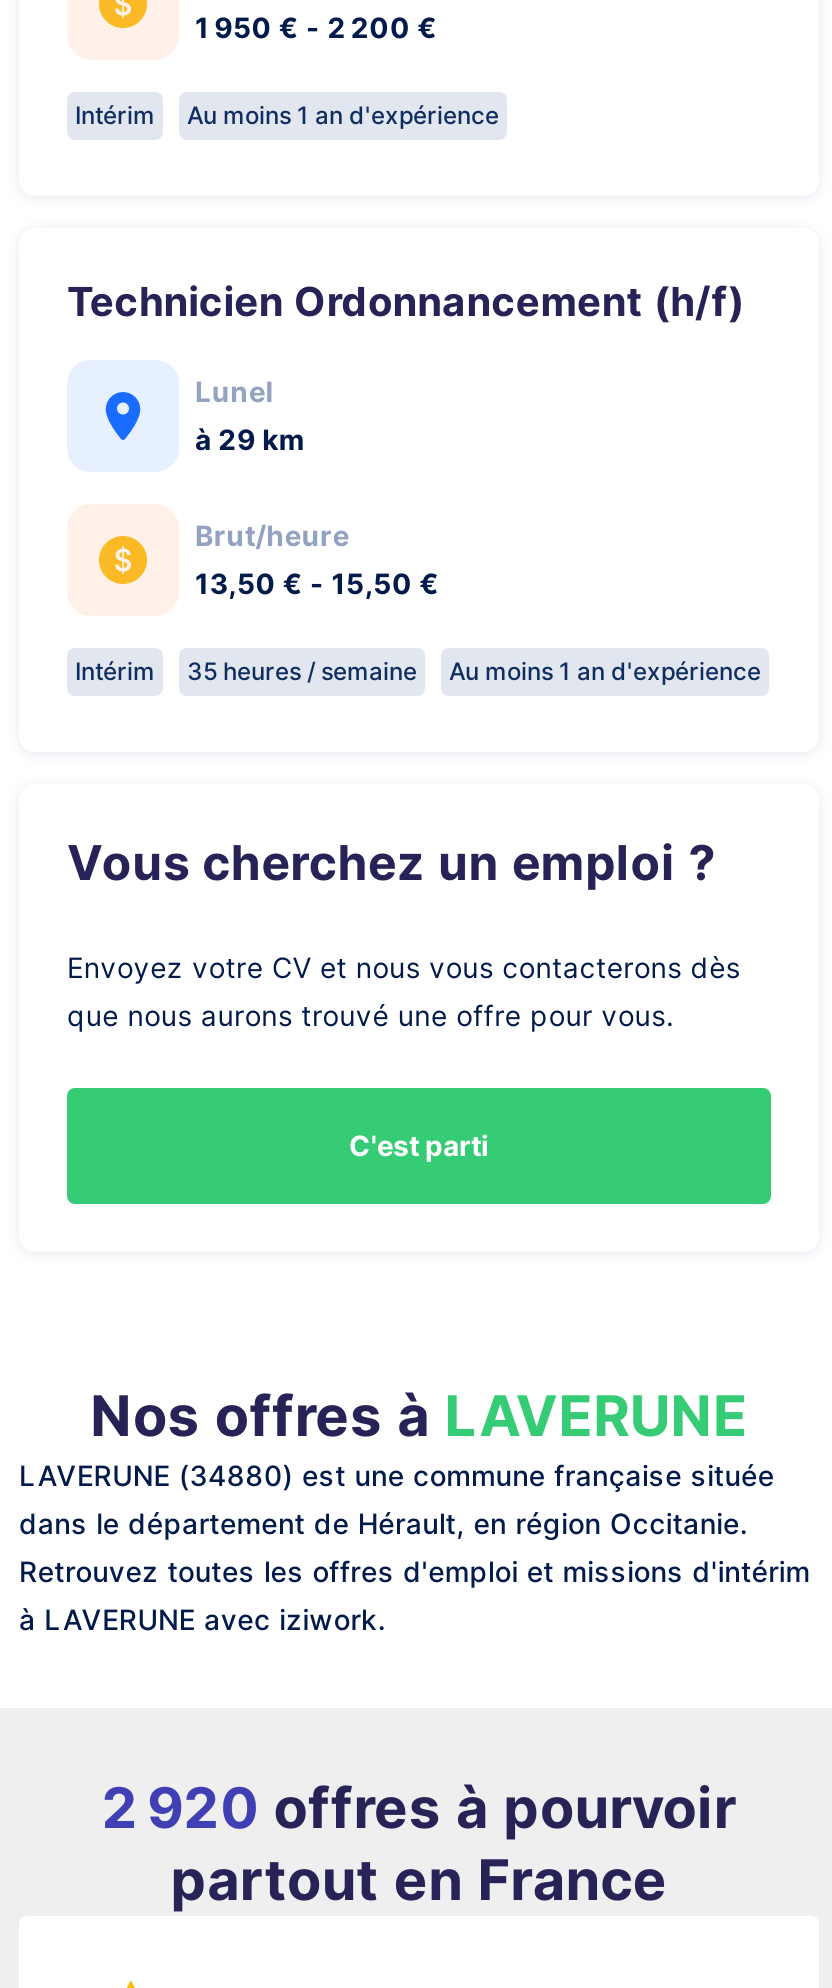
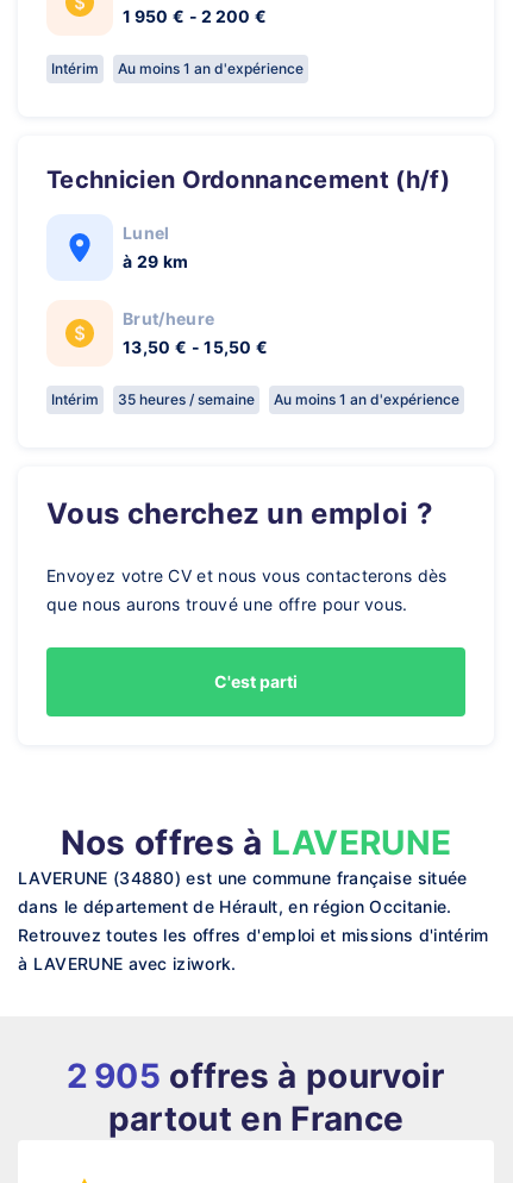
[102,1774,736,1842] 2 920 offres à pourvoir -> [67,1056,445,1096] 2 905 offres à pourvoir

